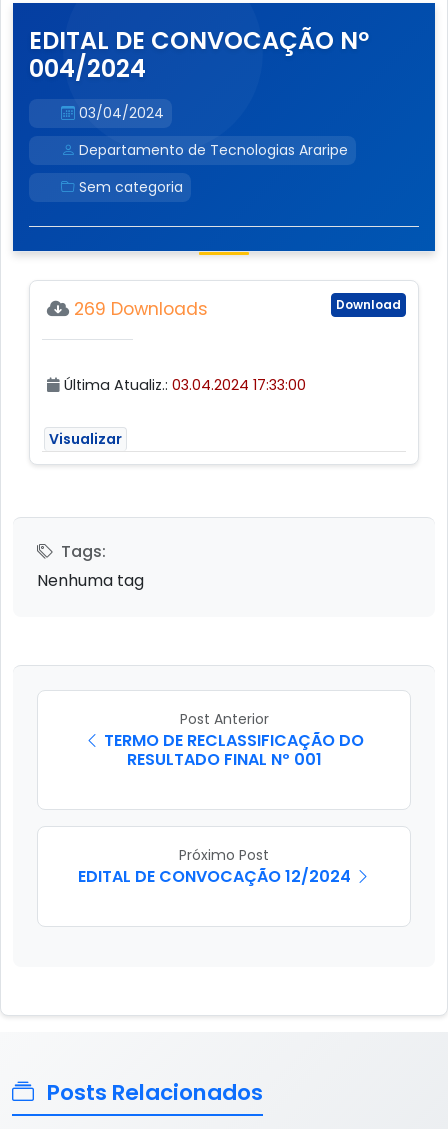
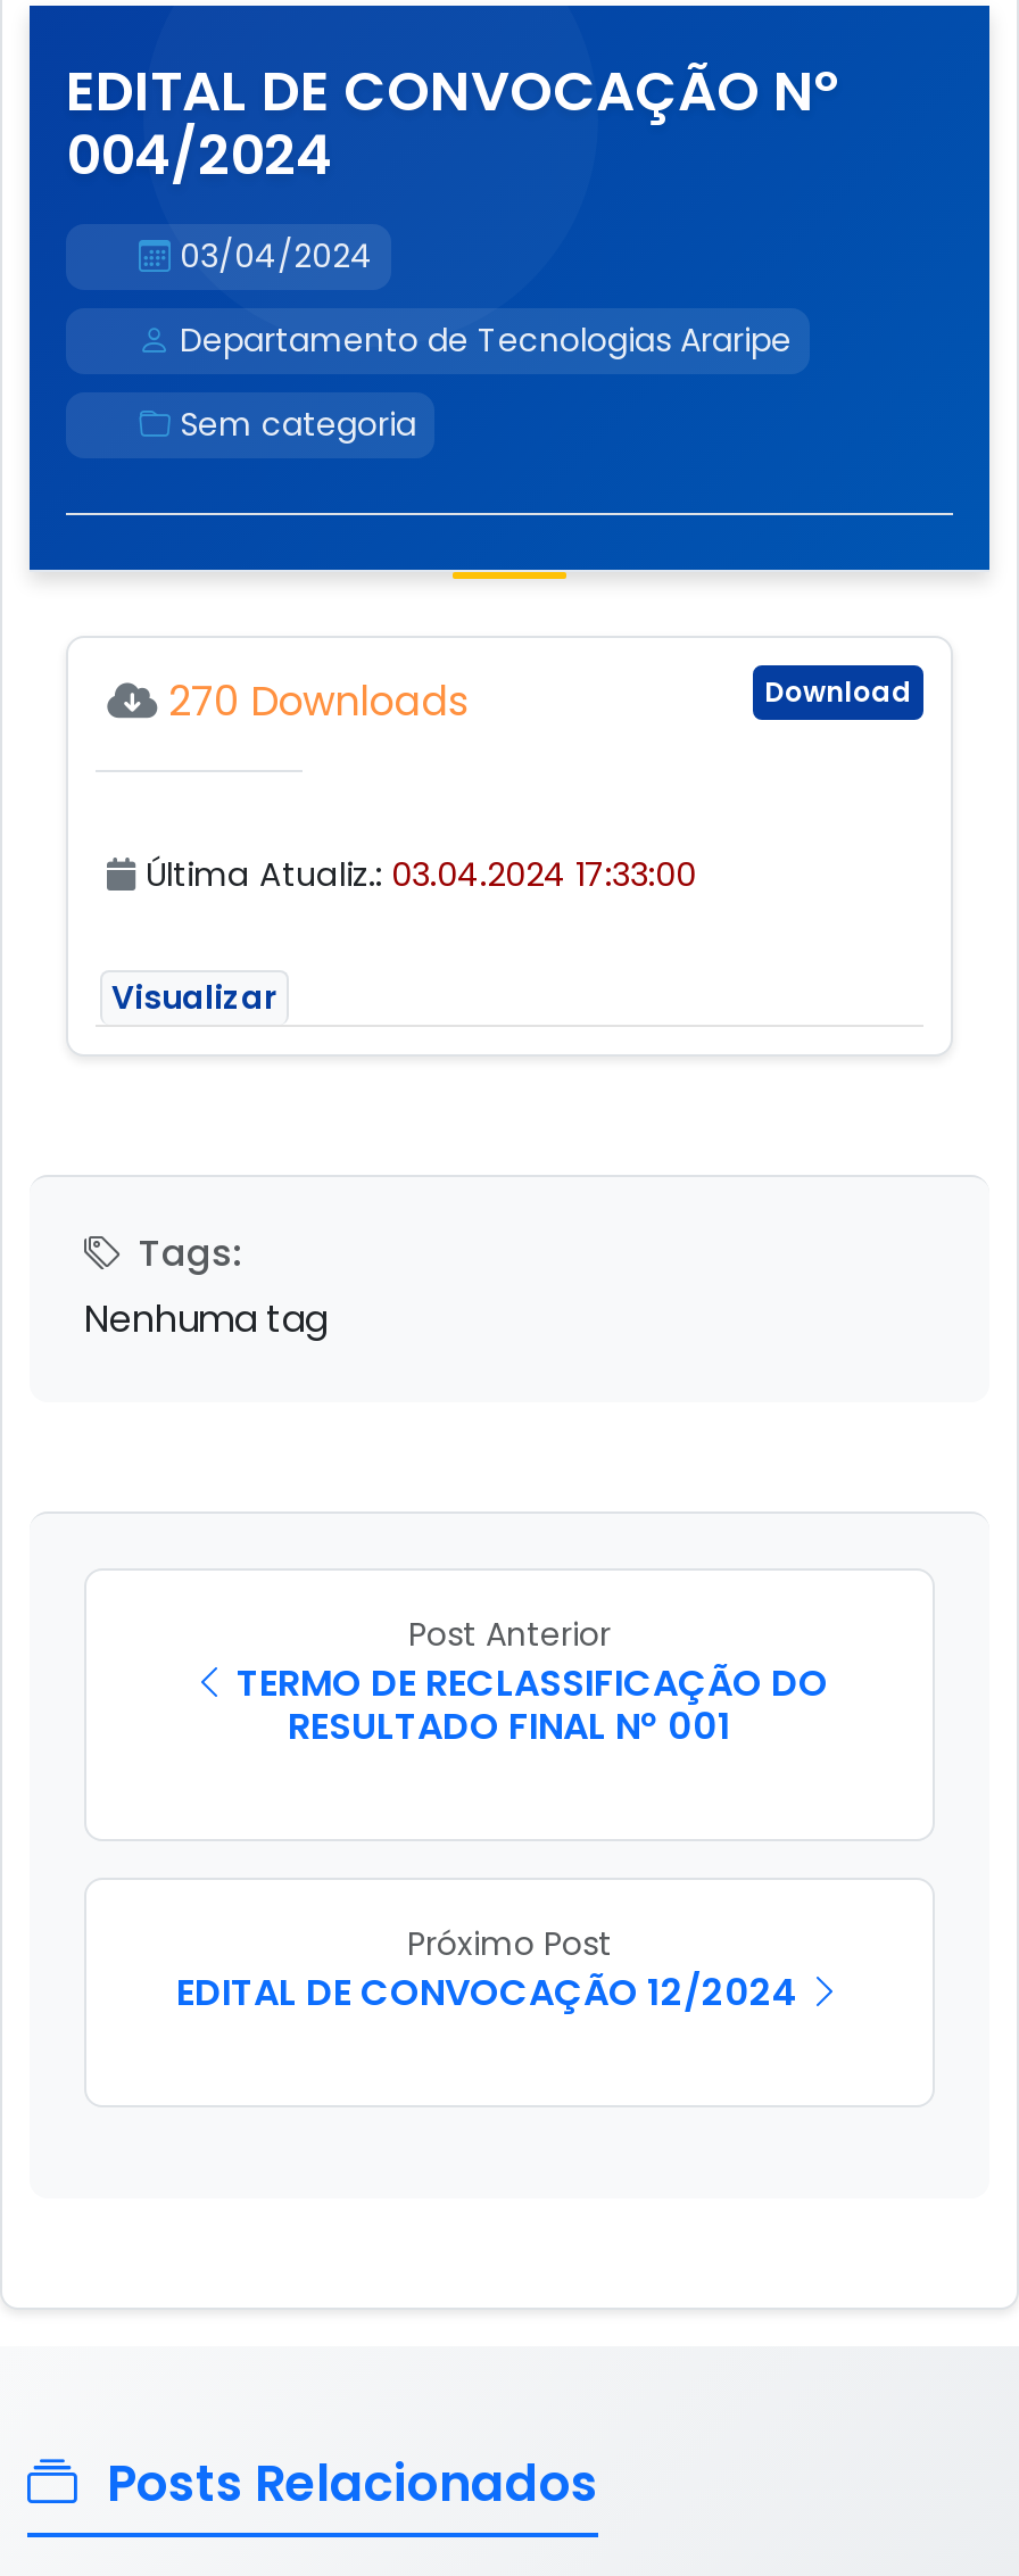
[74,297,208,321] 269 Downloads -> [168,675,471,729] 270 Downloads

